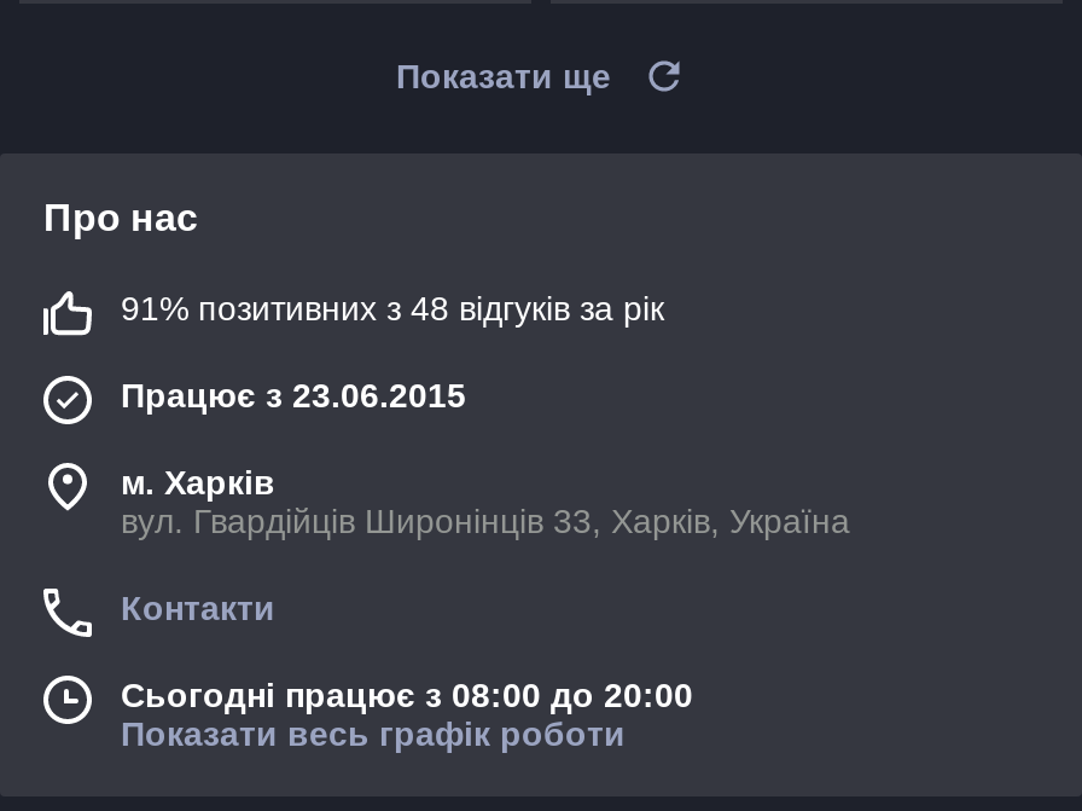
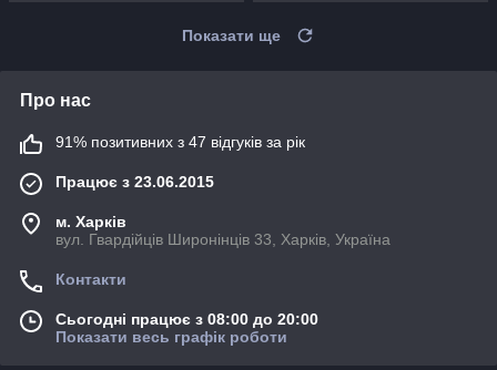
[121,290,664,329] 91% позитивних з 48 відгуків за рік -> [55,133,305,151] 91% позитивних з 47 відгуків за рік

